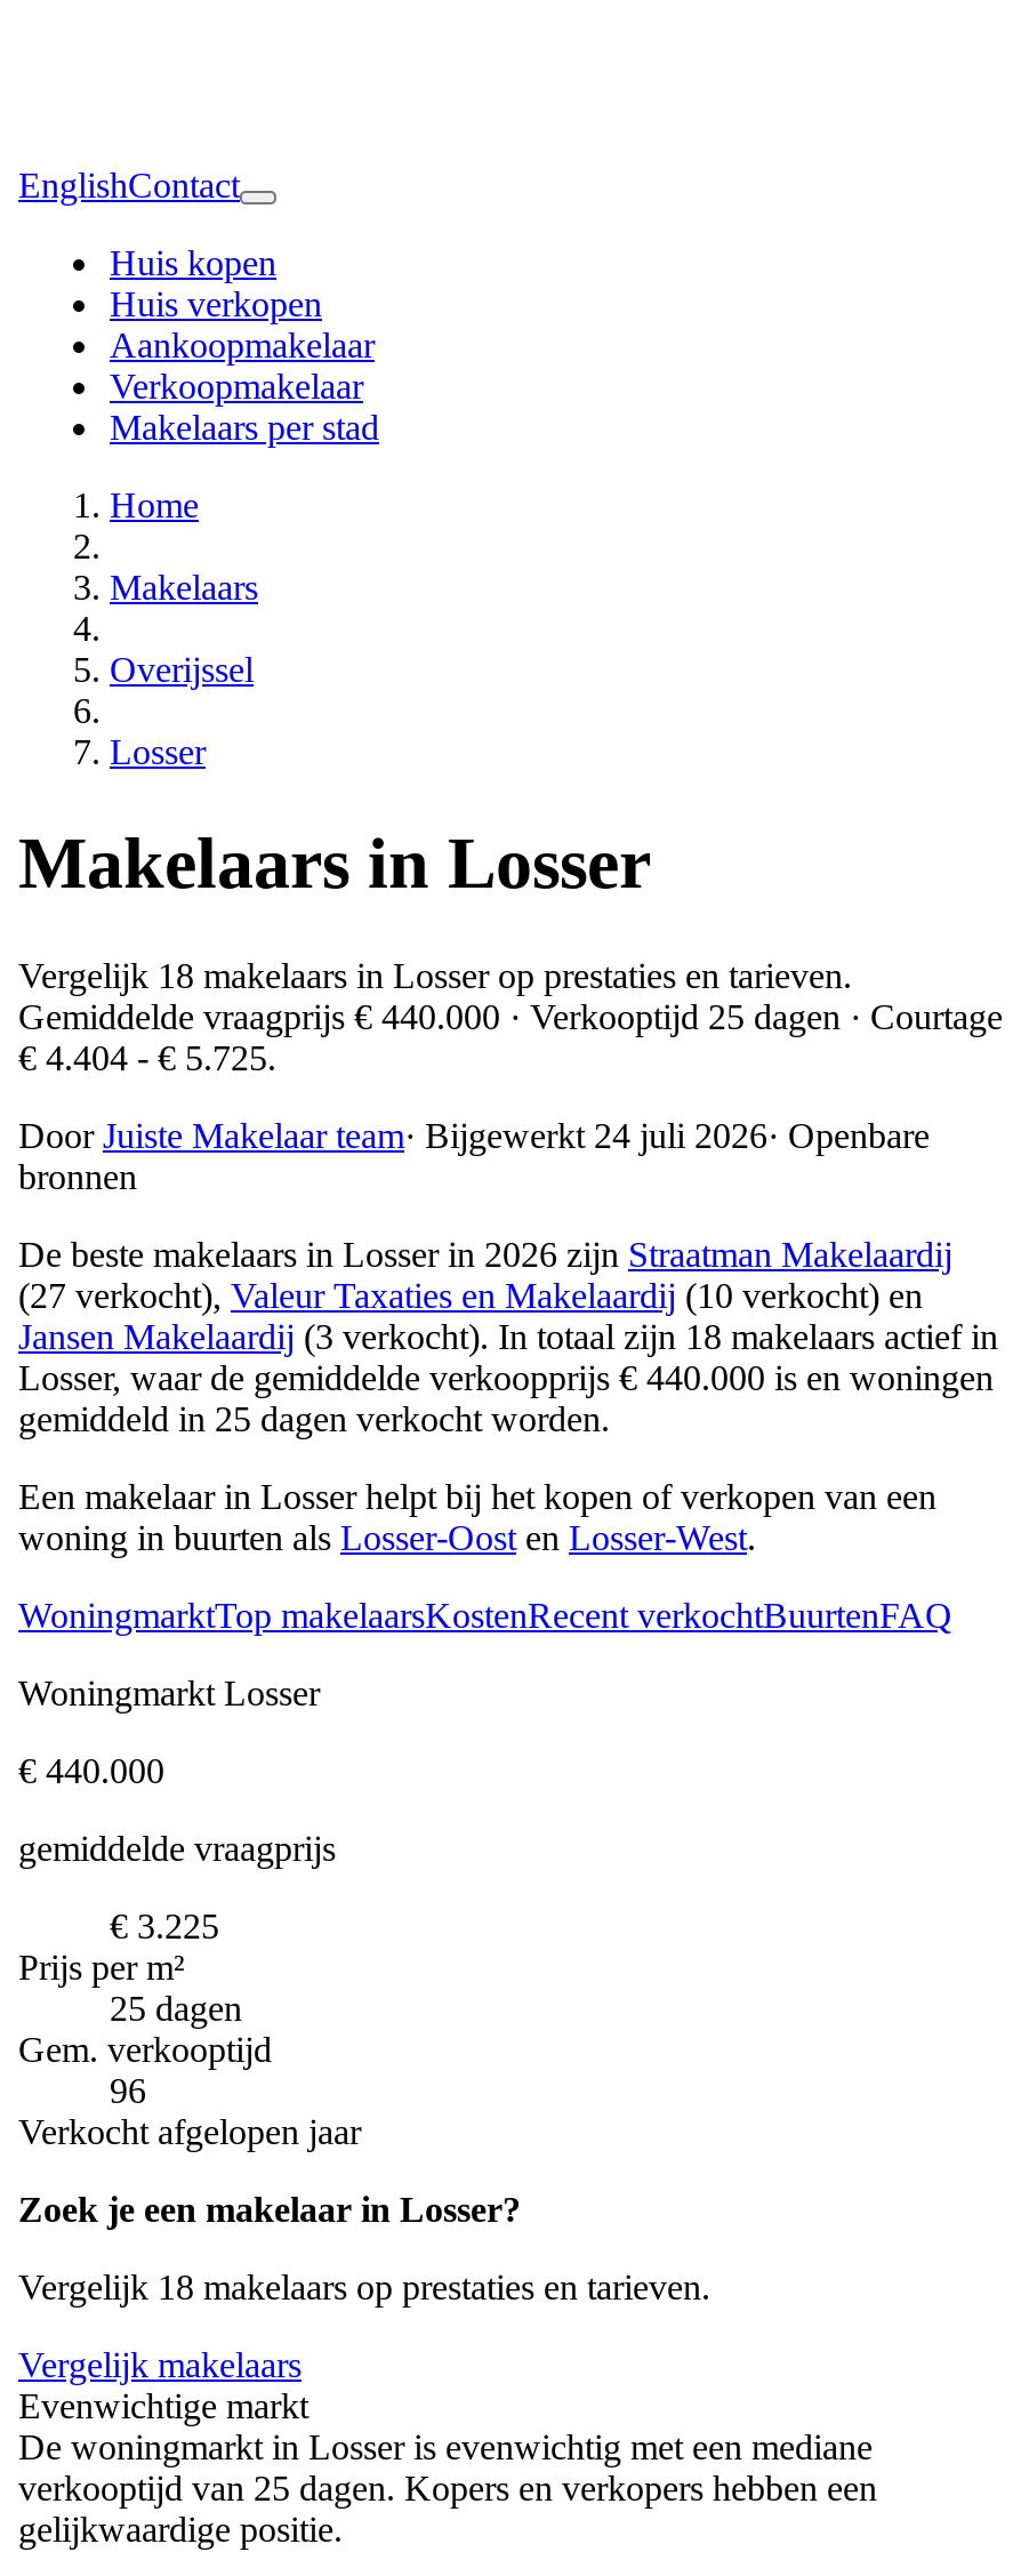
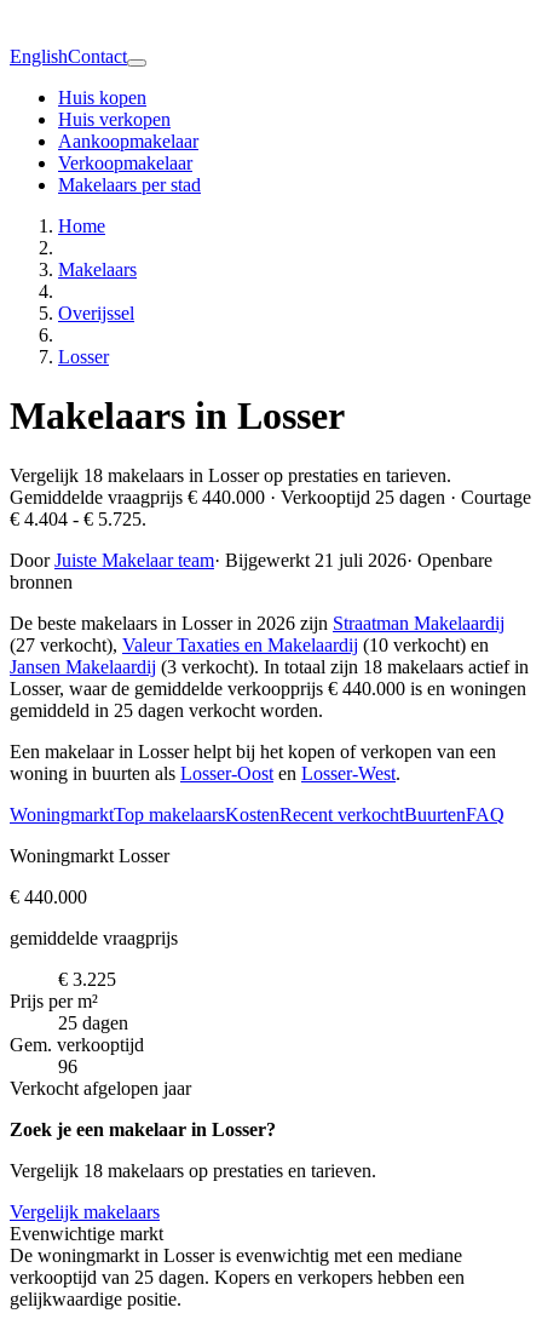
[18,1115,930,1154] Door Juiste Makelaar team · Bijgewerkt 24 juli 2026 · Openbare -> [10,550,492,570] Door Juiste Makelaar team · Bijgewerkt 21 juli 2026 · Openbare

